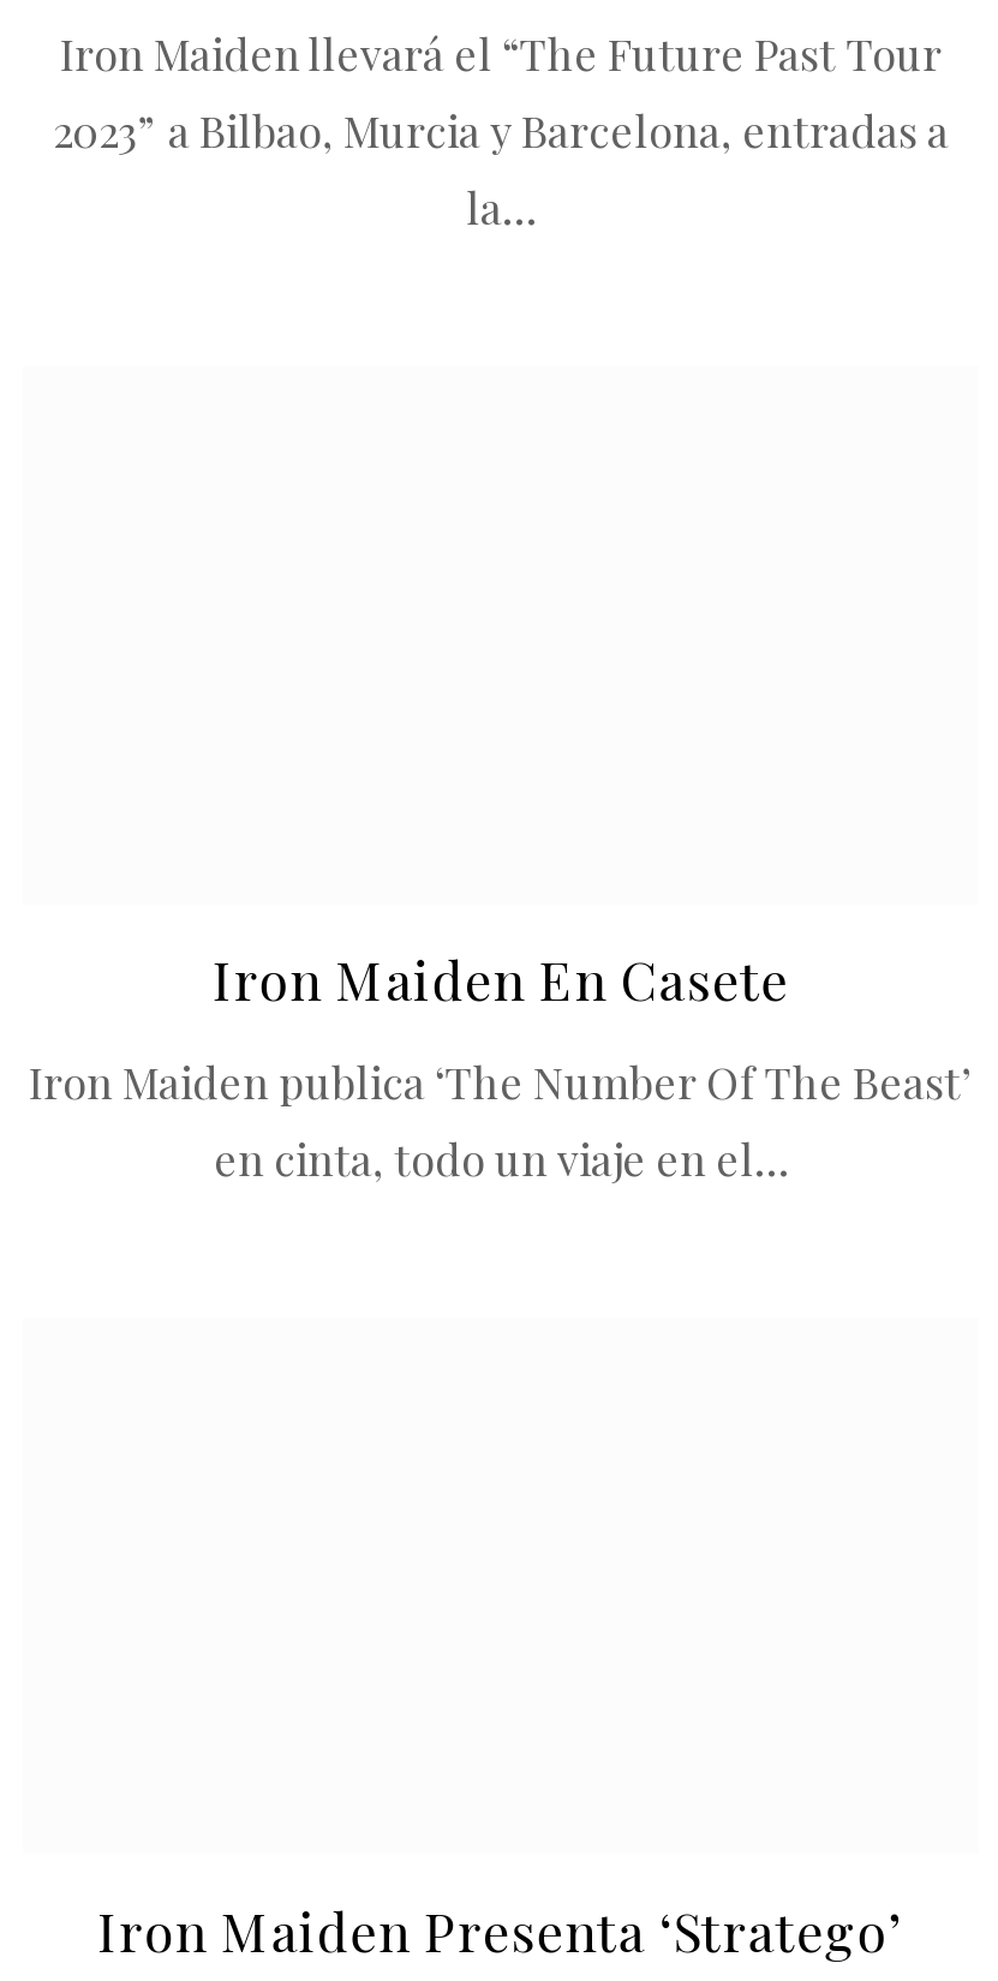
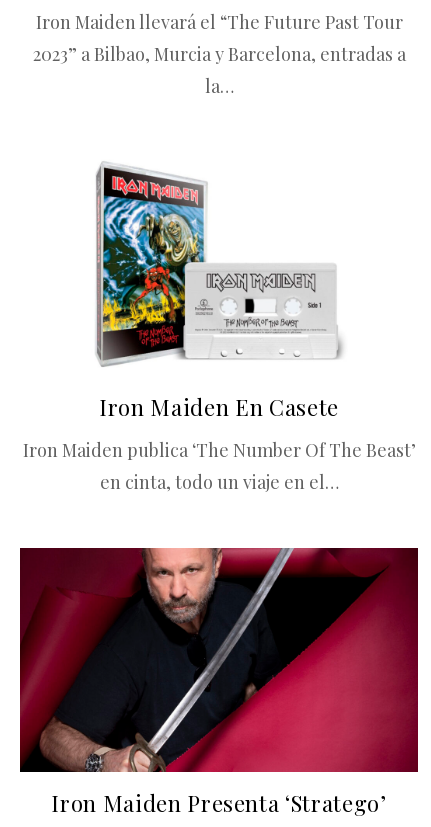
none -> [95,162,343,367] [image]
none -> [19,547,419,773] [image]

